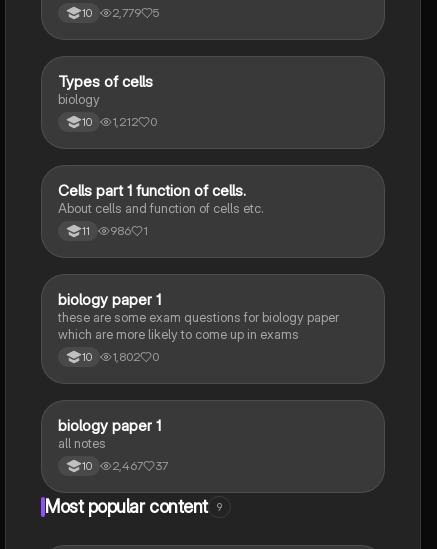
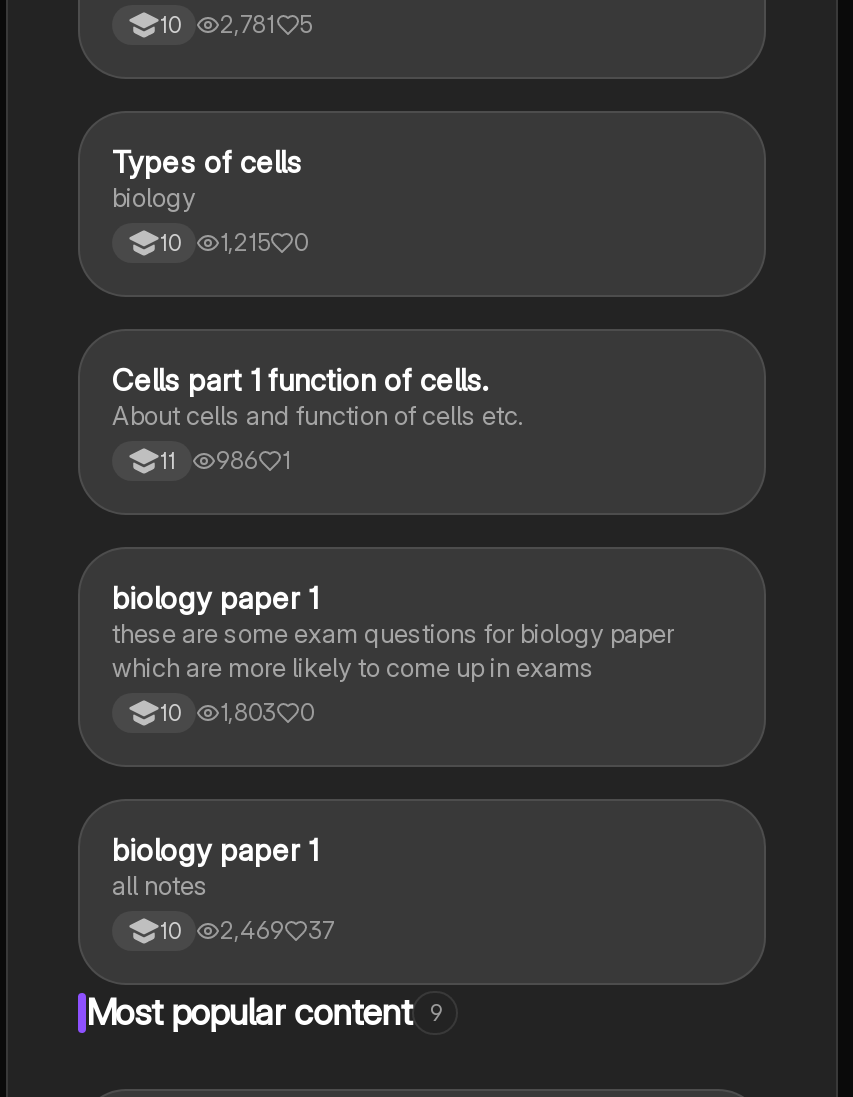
[82,5,159,20] 10 2,779 5 -> [160,9,312,39] 10 2,781 5
[82,114,157,129] 10 1,212 0 -> [160,227,308,257] 10 1,215 0
[82,349,159,364] 10 1,802 0 -> [160,697,314,727] 10 1,803 0
[82,458,168,473] 10 2,467 37 -> [160,915,334,945] 10 2,469 37

